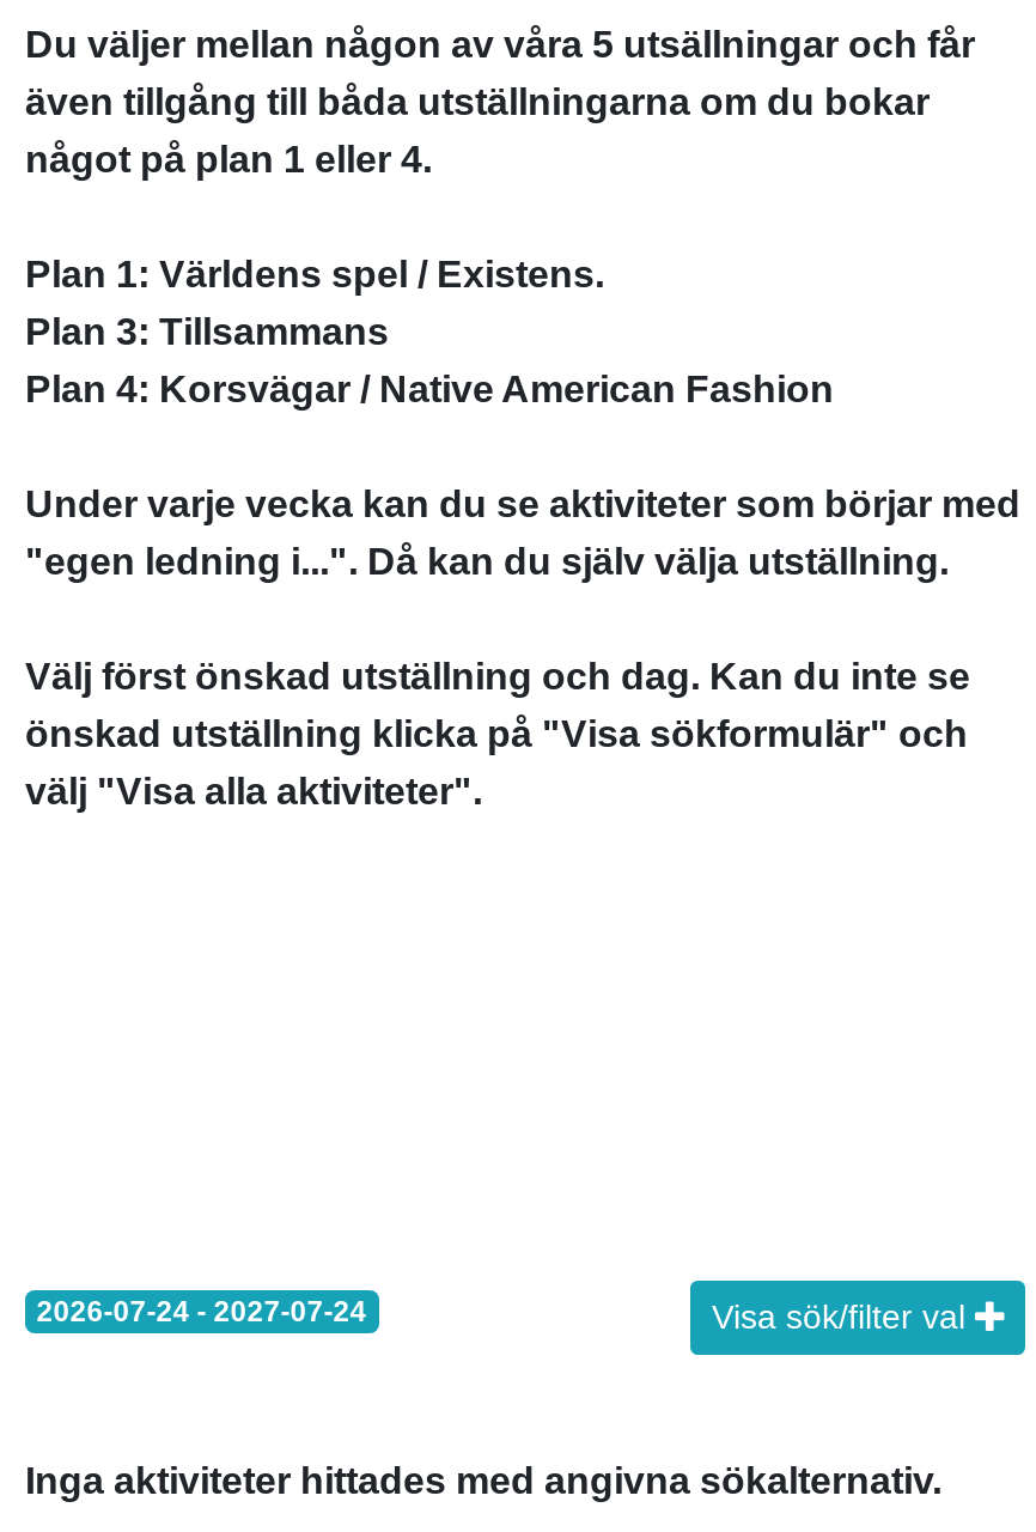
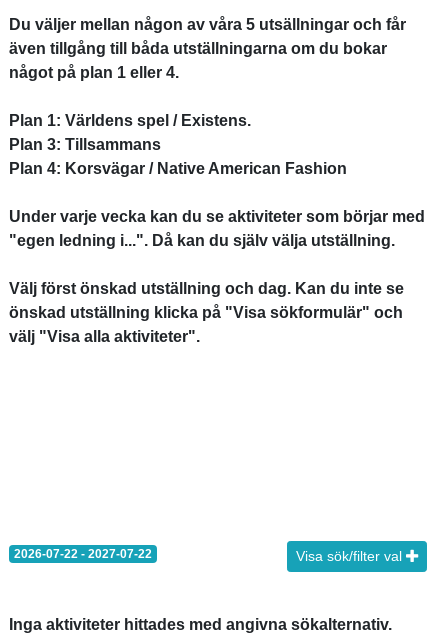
[37,1295,367,1329] 2026-07-24 - 2027-07-24 -> [14,547,152,561] 2026-07-22 - 2027-07-22

